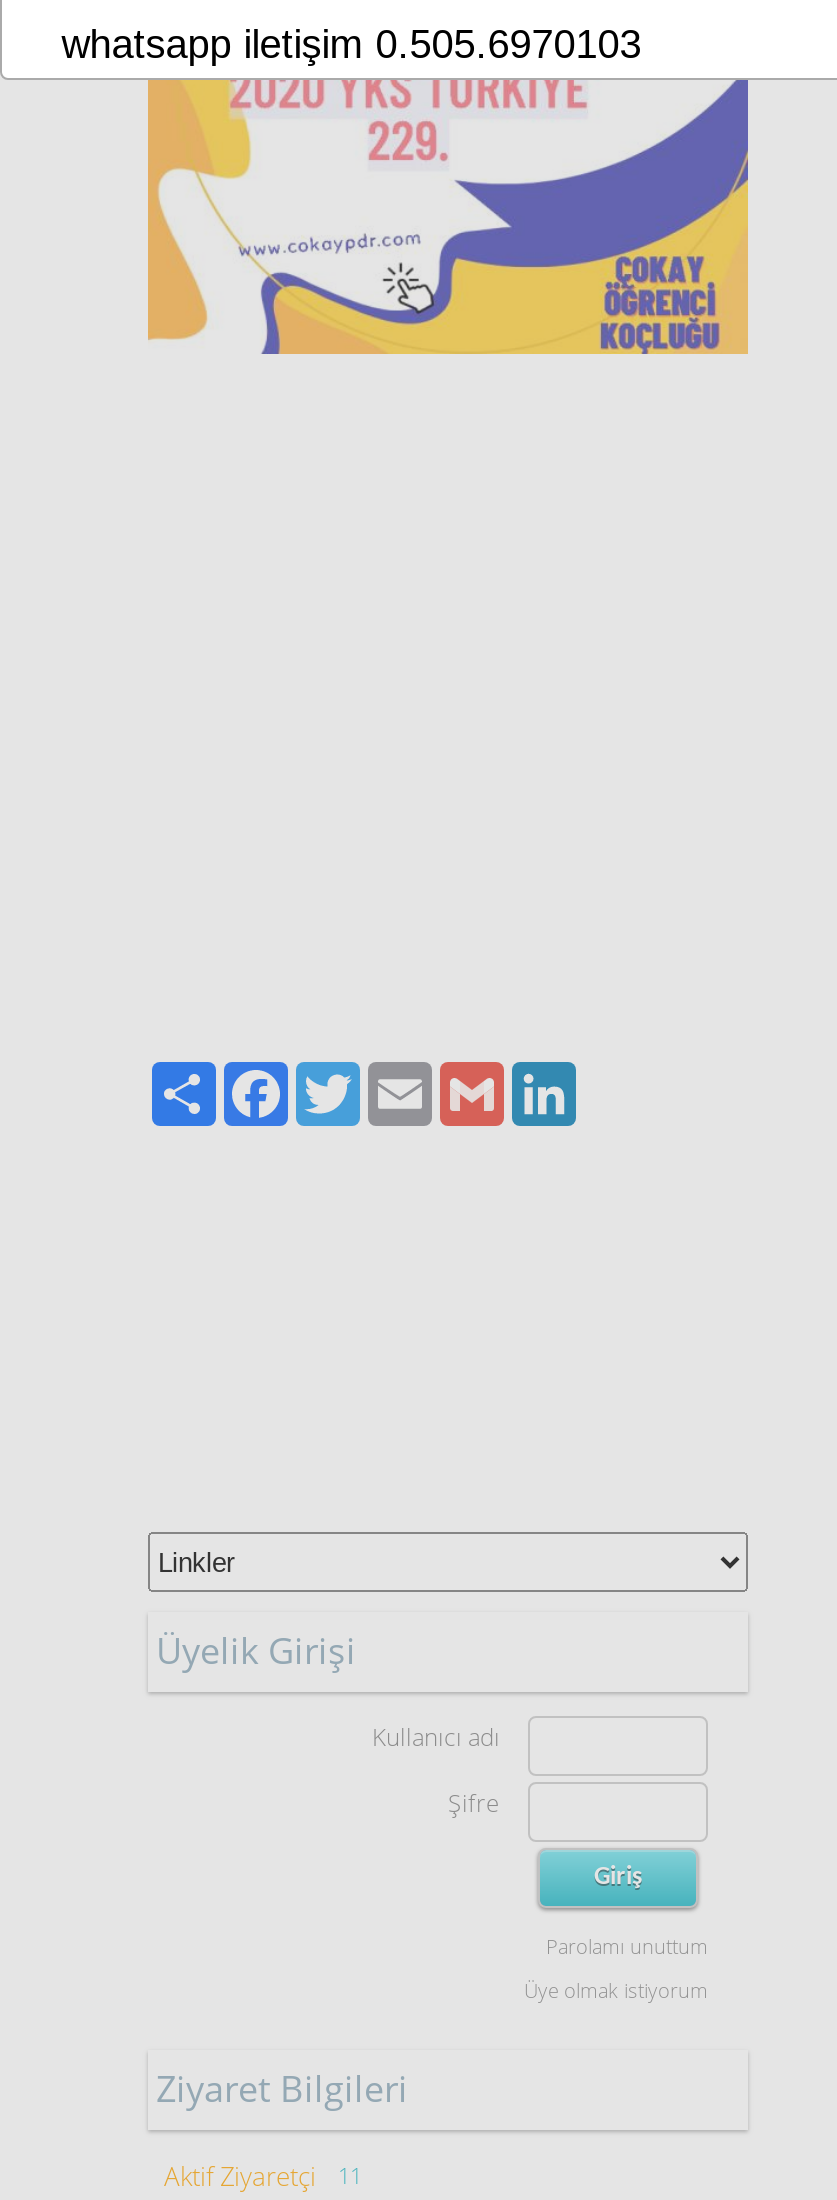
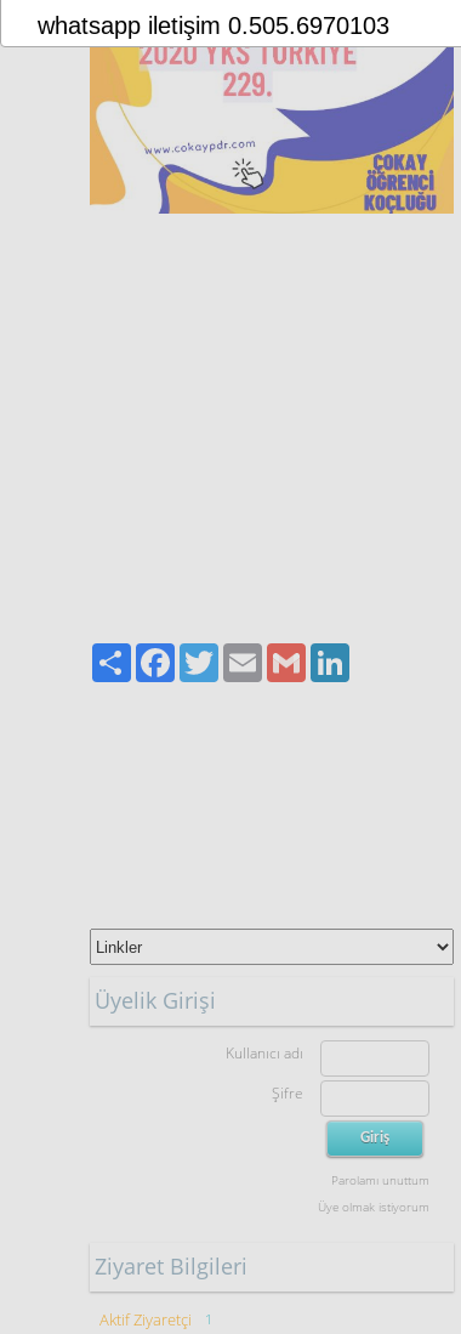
[164,2158,362,2194] Aktif Ziyaretçi 11 -> [99,1309,212,1331] Aktif Ziyaretçi 1

